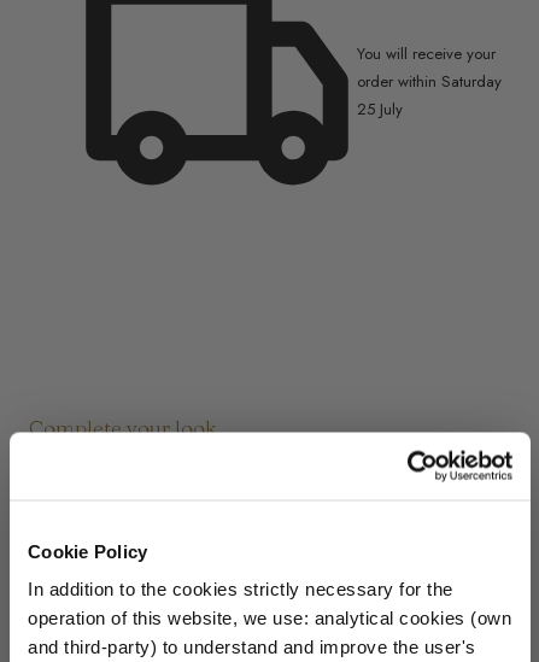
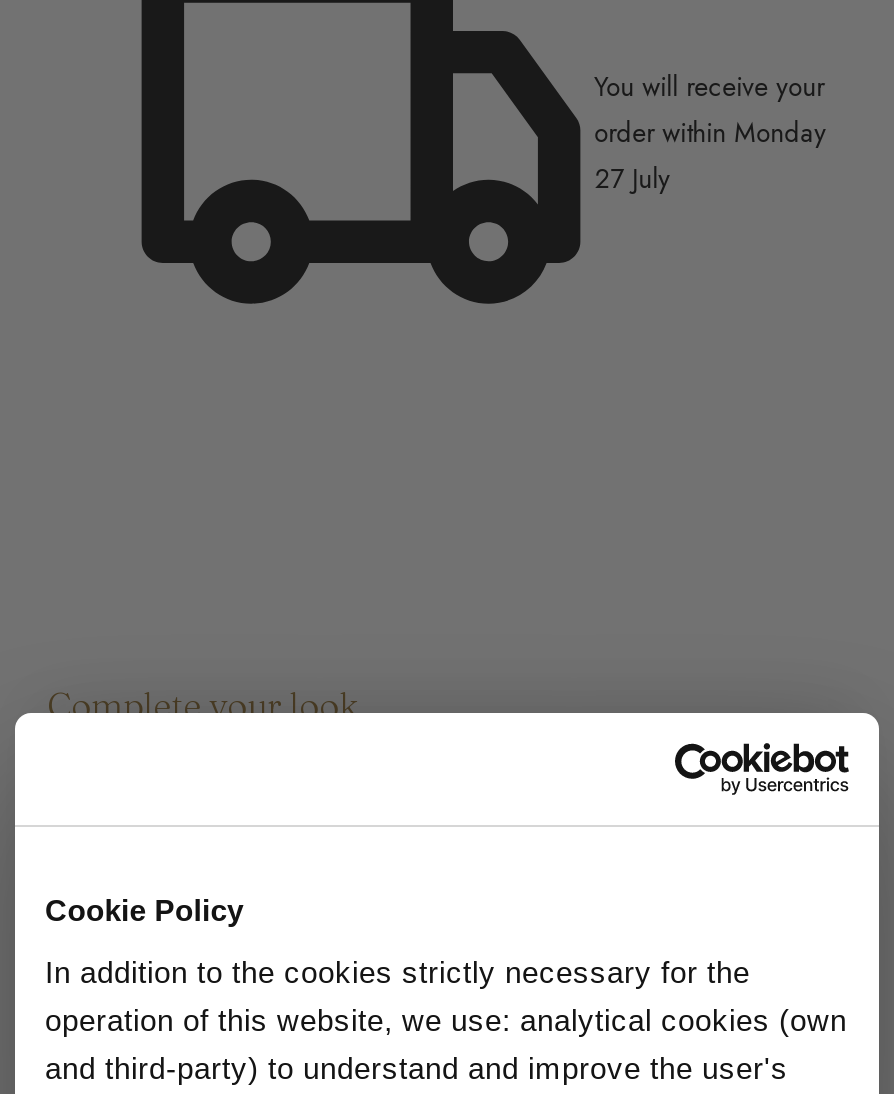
[357,70,502,93] order within Saturday -> [594,114,826,152] order within Monday
[357,98,403,121] 25 July -> [594,160,670,198] 27 July

